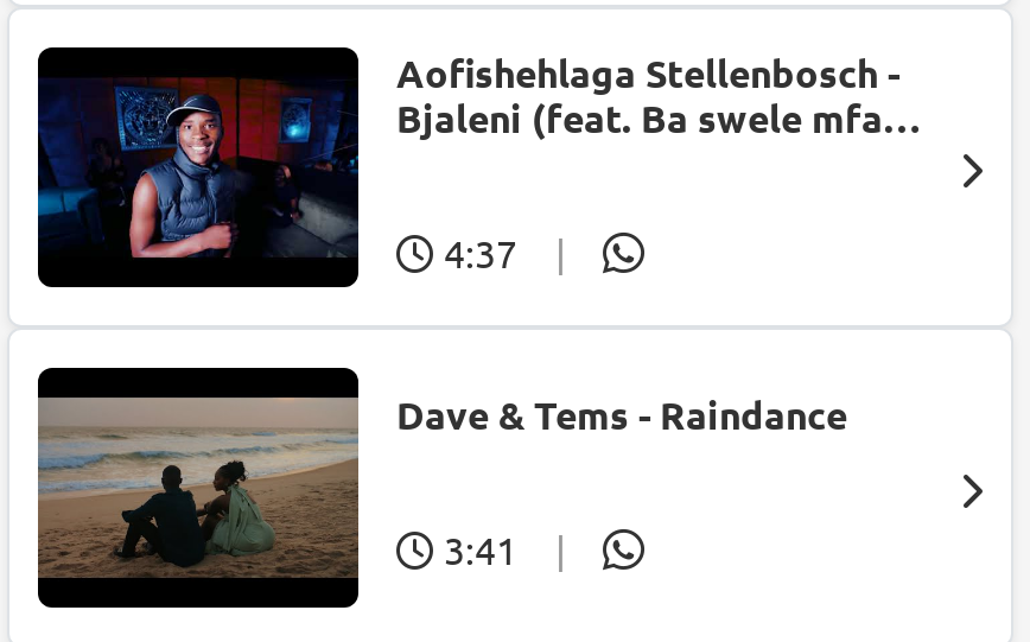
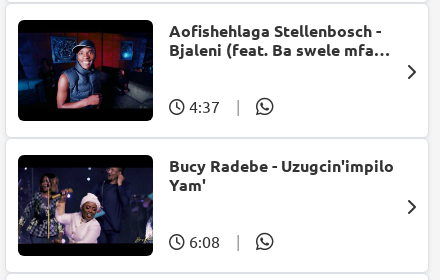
[36,390,847,610] [image] | Dave & Tems - Raindance -> [18,155,394,266] [image] | Bucy Radebe - Uzugcin'impilo | Yam'
[444,525,517,573] 3:41 -> [189,231,220,251] 6:08

